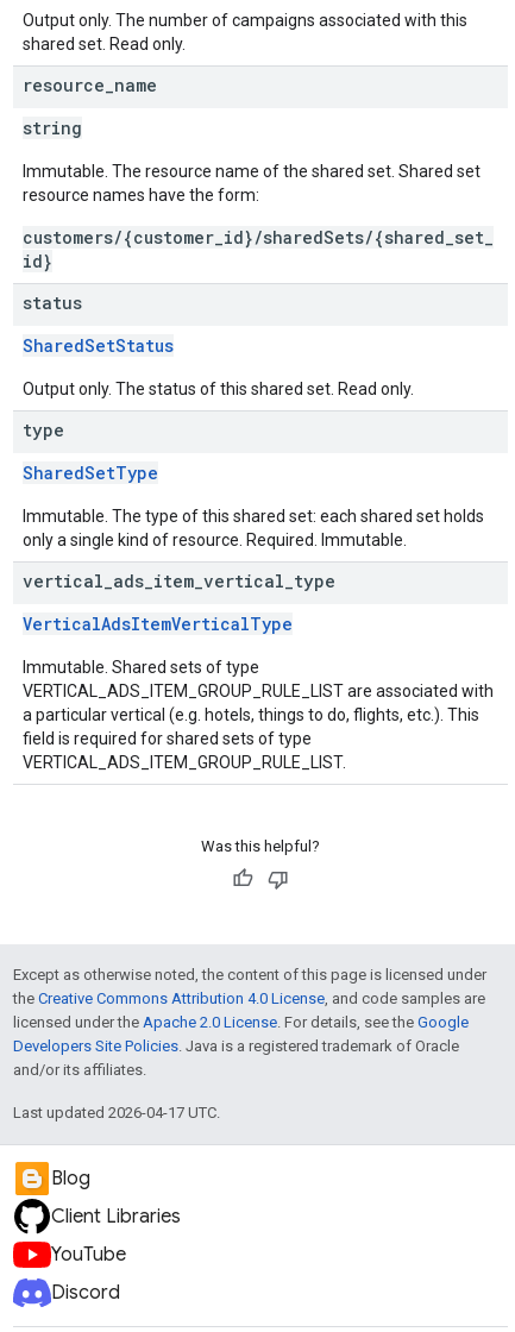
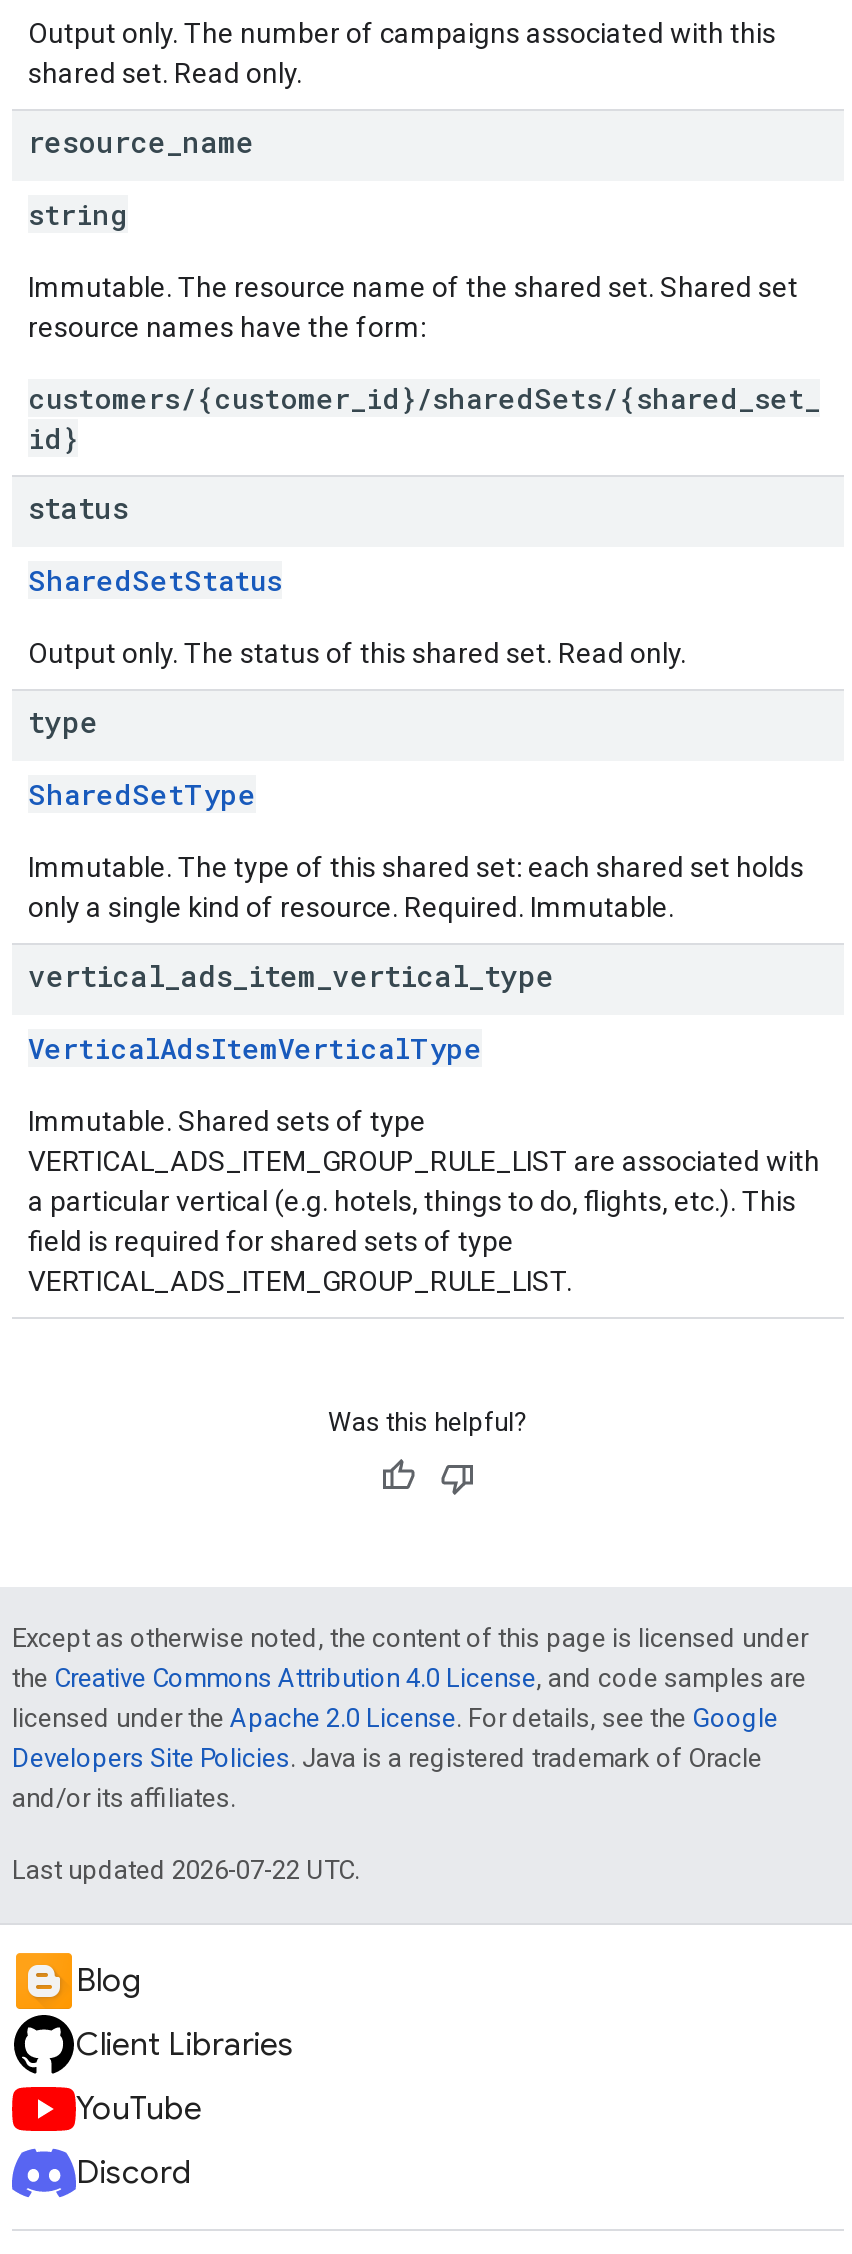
[13,1104,220,1121] Last updated 2026-04-17 UTC. -> [12,1855,360,1885] Last updated 2026-07-22 UTC.

